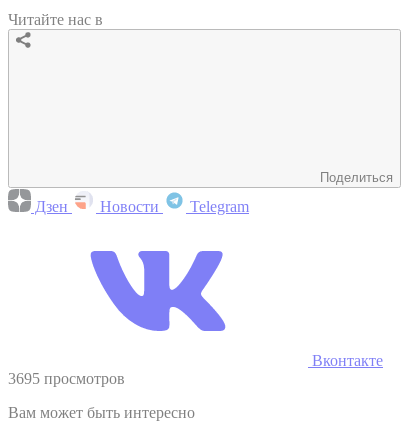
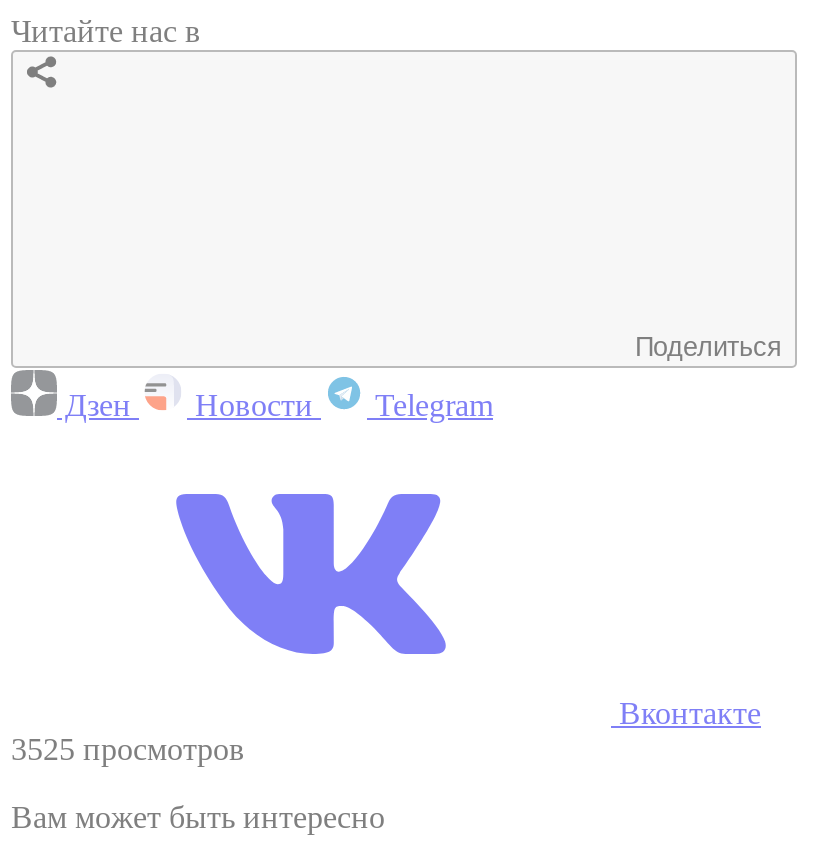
[8,370,125,387] 3695 просмотров -> [11,731,245,765] 3525 просмотров

